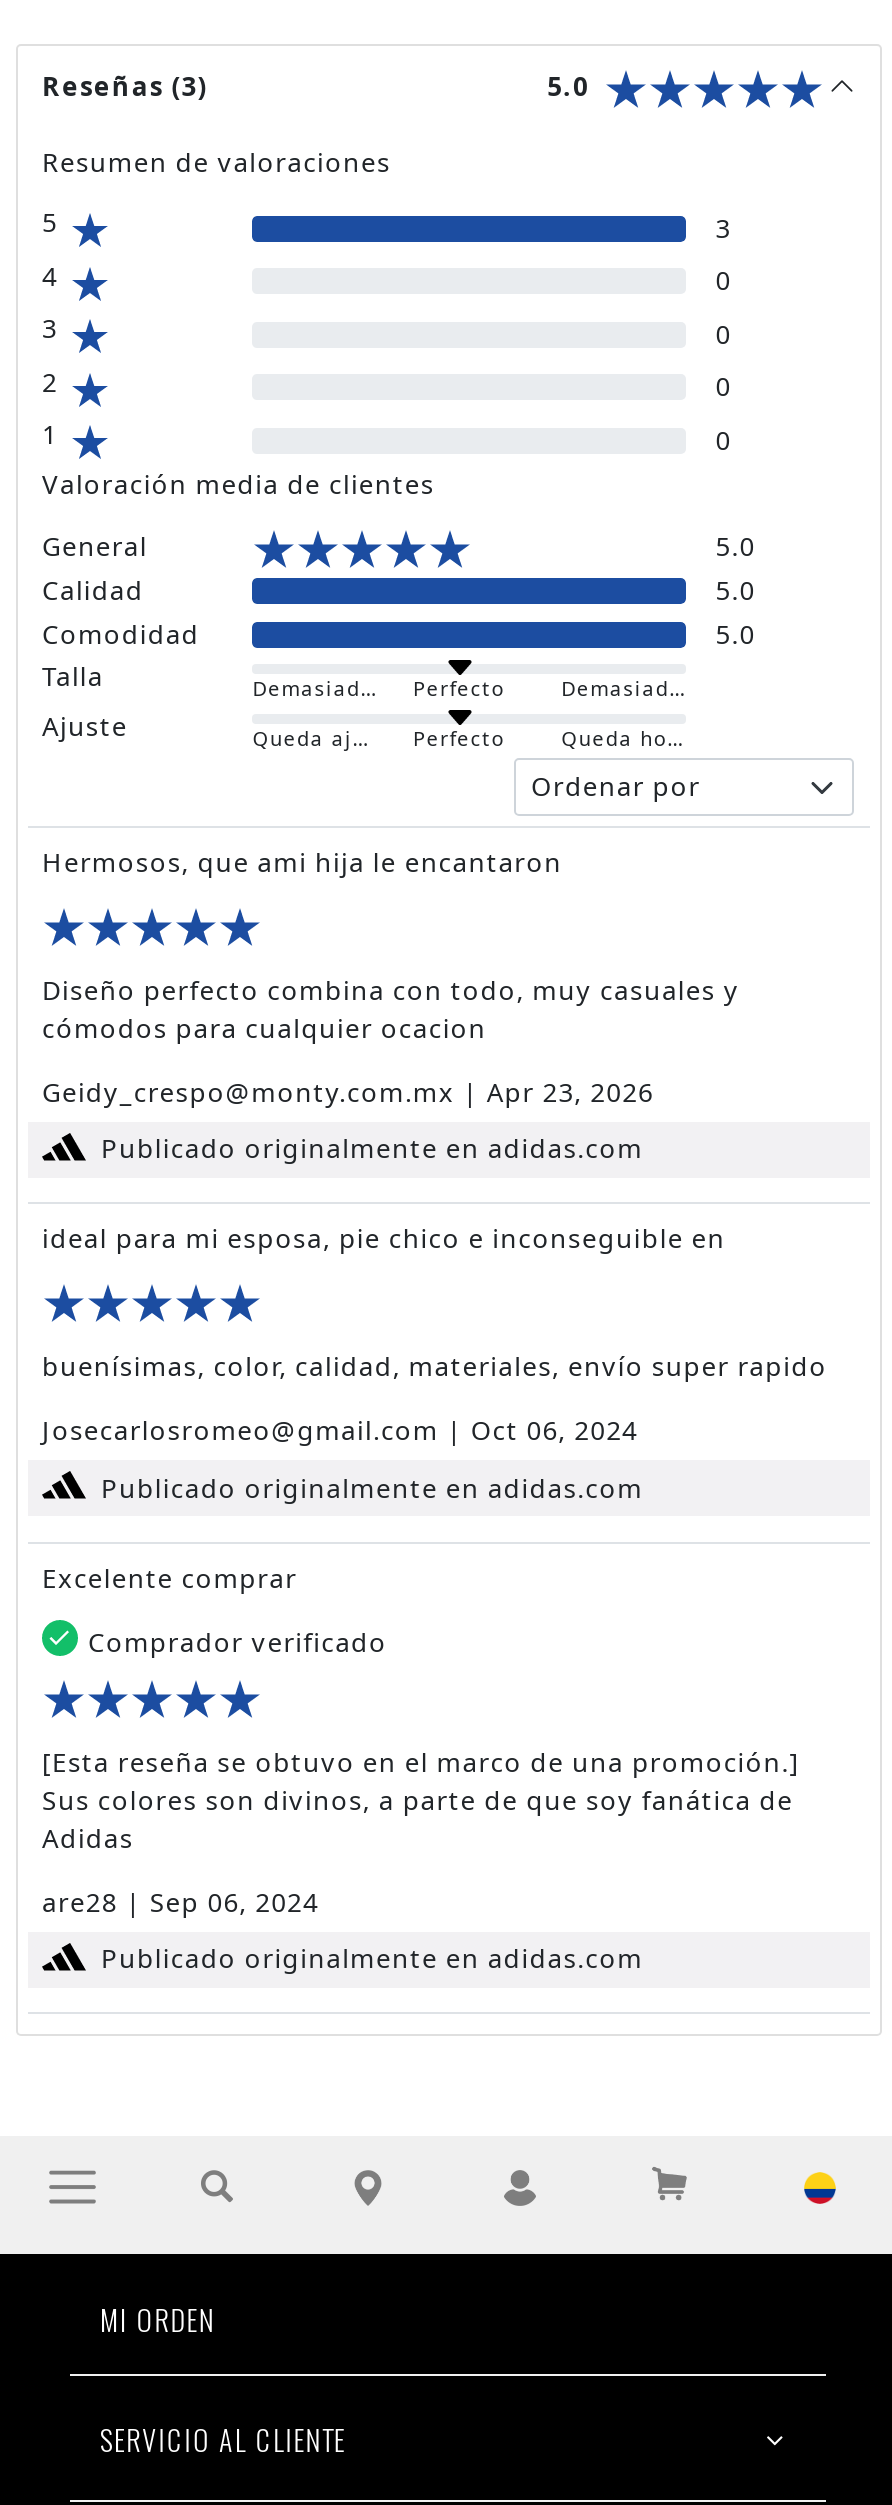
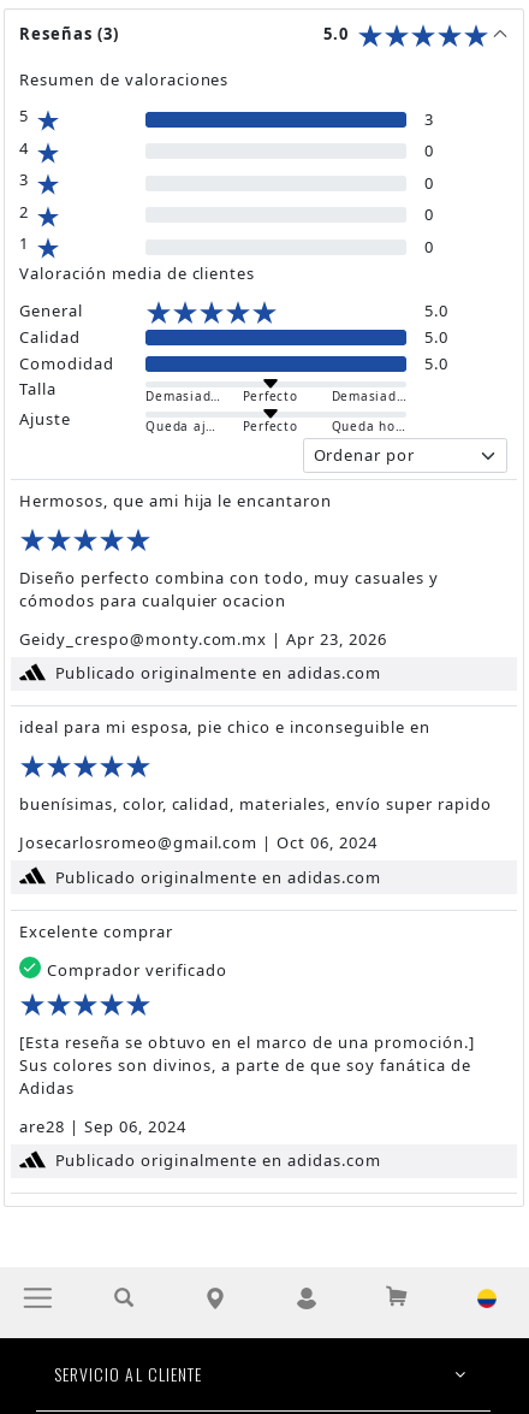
[100,2297,215,2339] MI ORDEN -> none

